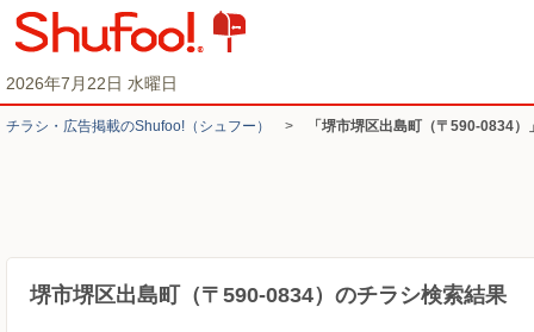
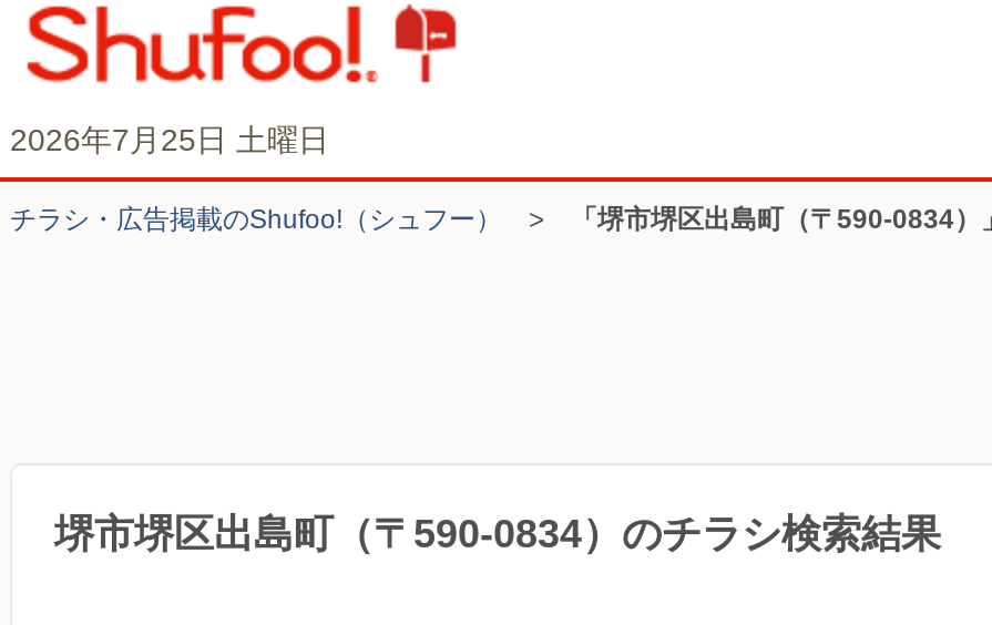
[6,74,178,93] 2026年7月22日 水曜日 -> [10,122,329,157] 2026年7月25日 土曜日

